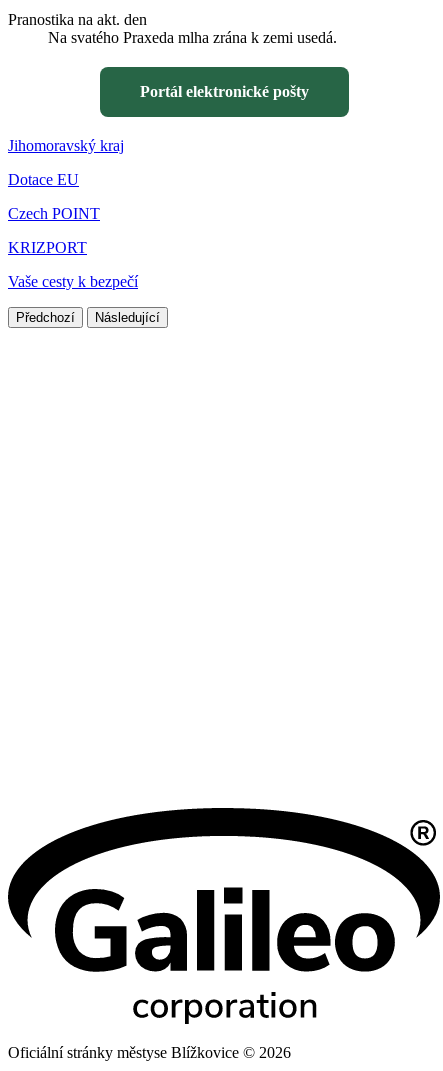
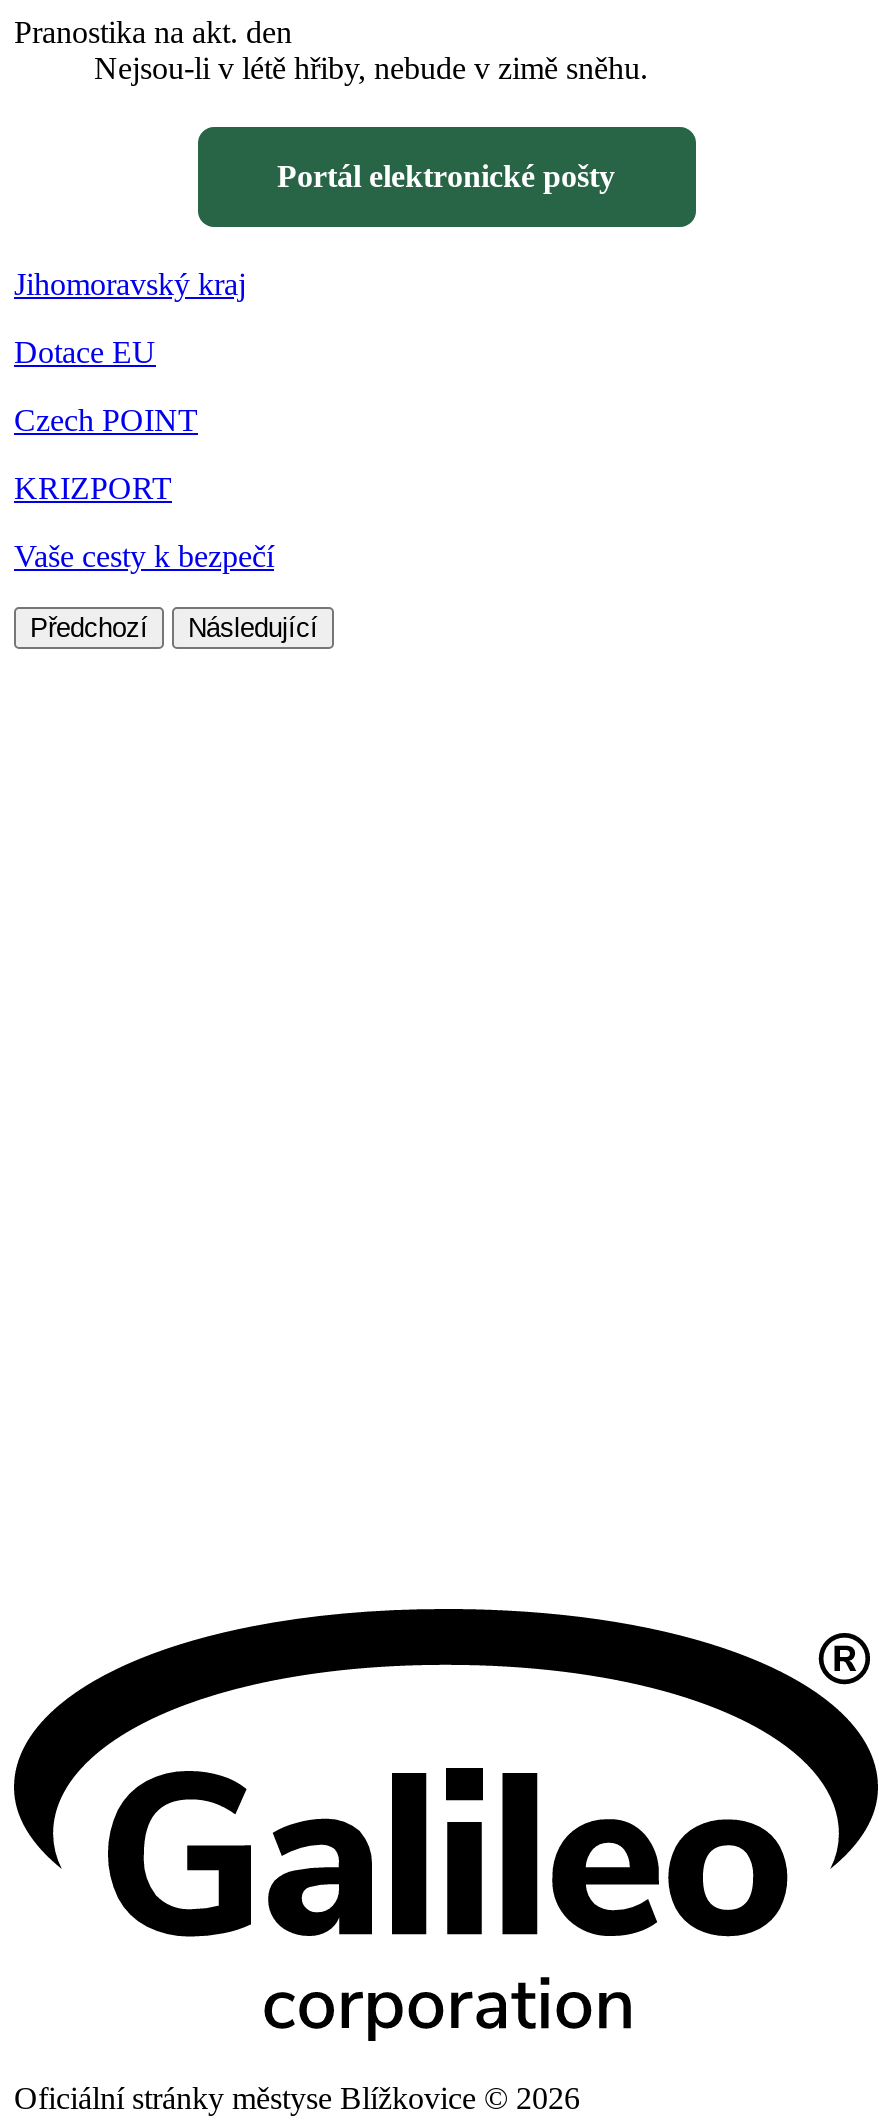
[48,29,337,46] Na svatého Praxeda mlha zrána k zemi usedá. -> [94,50,648,84] Nejsou-li v létě hřiby, nebude v zimě sněhu.

